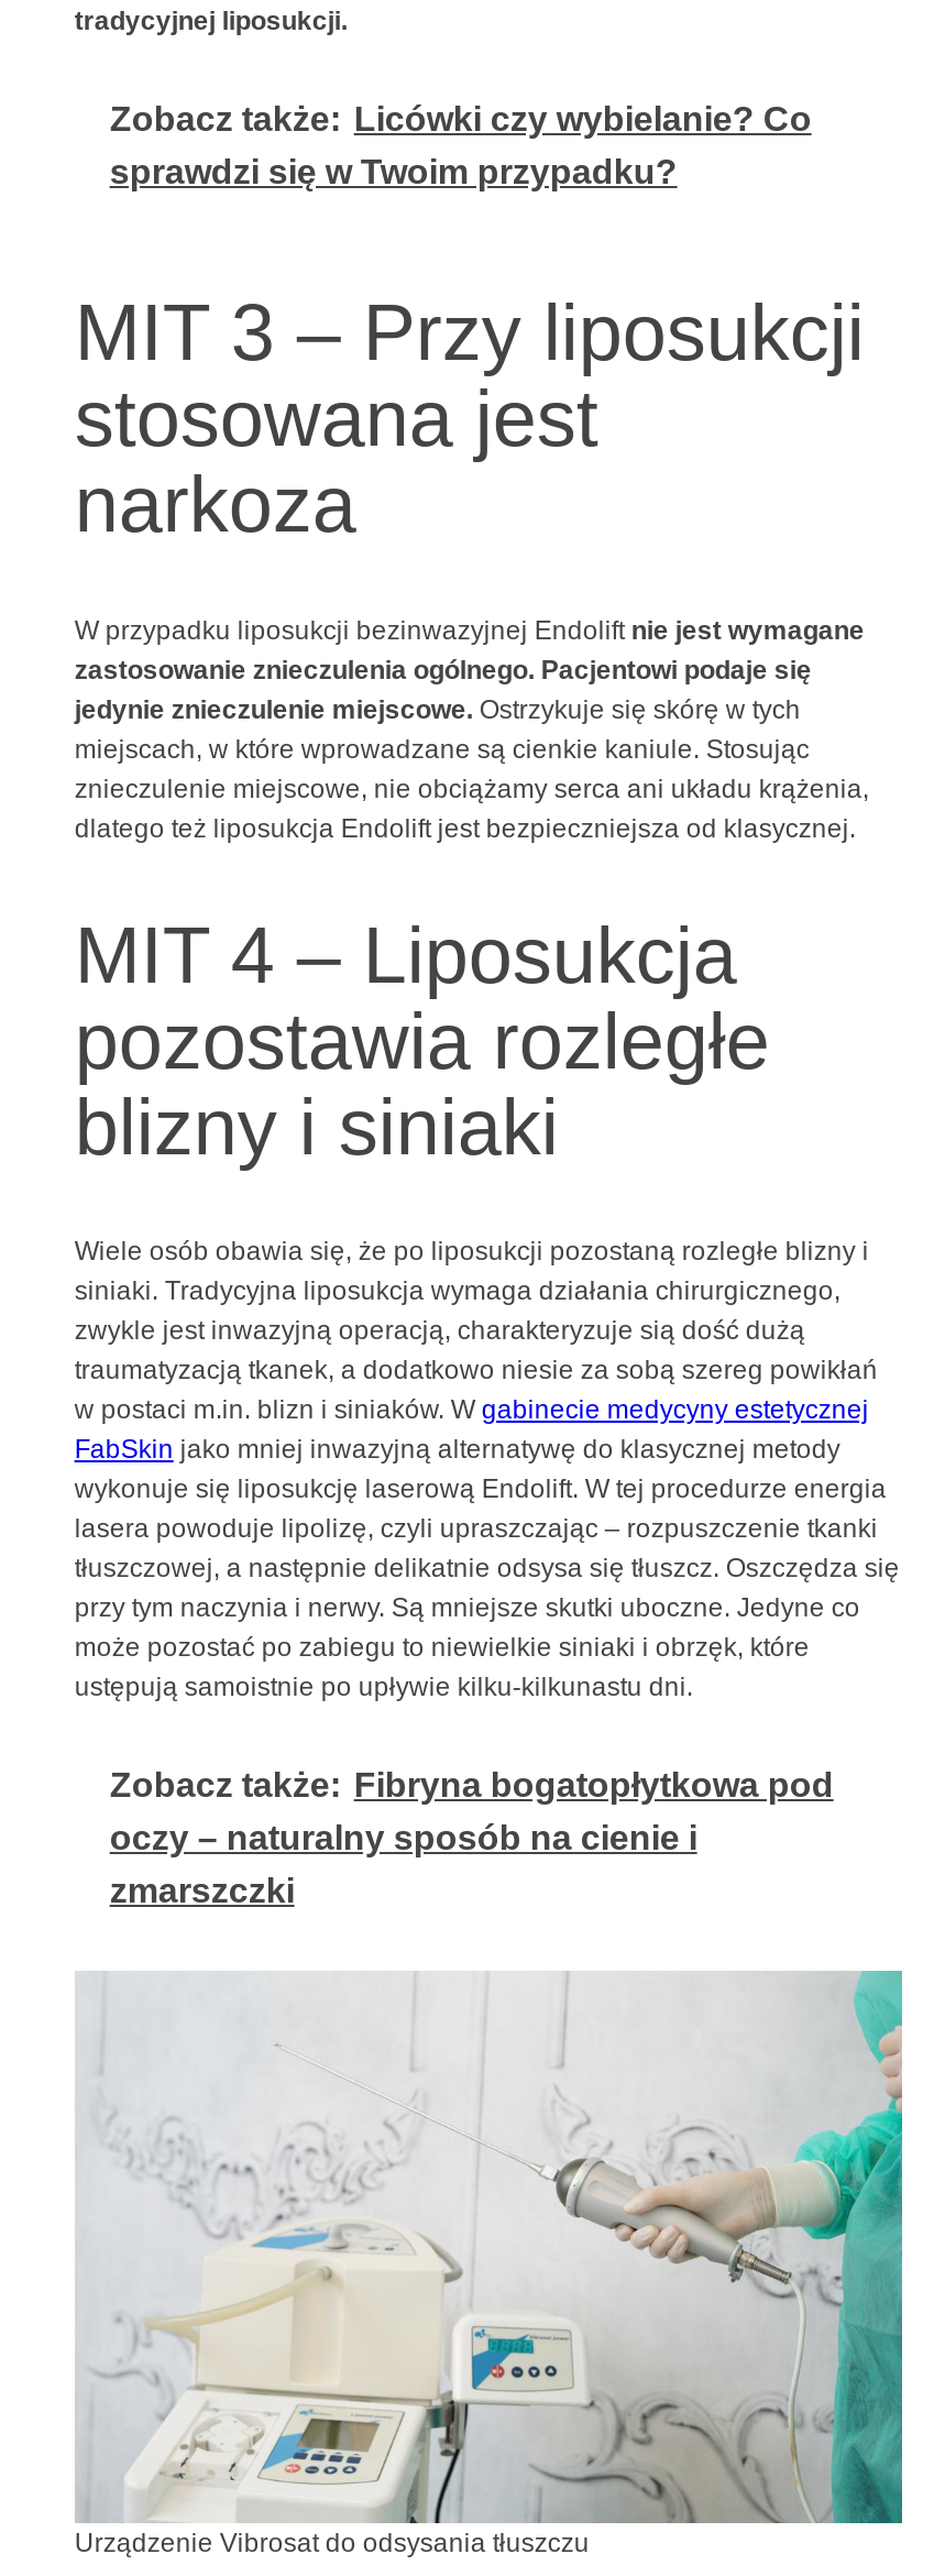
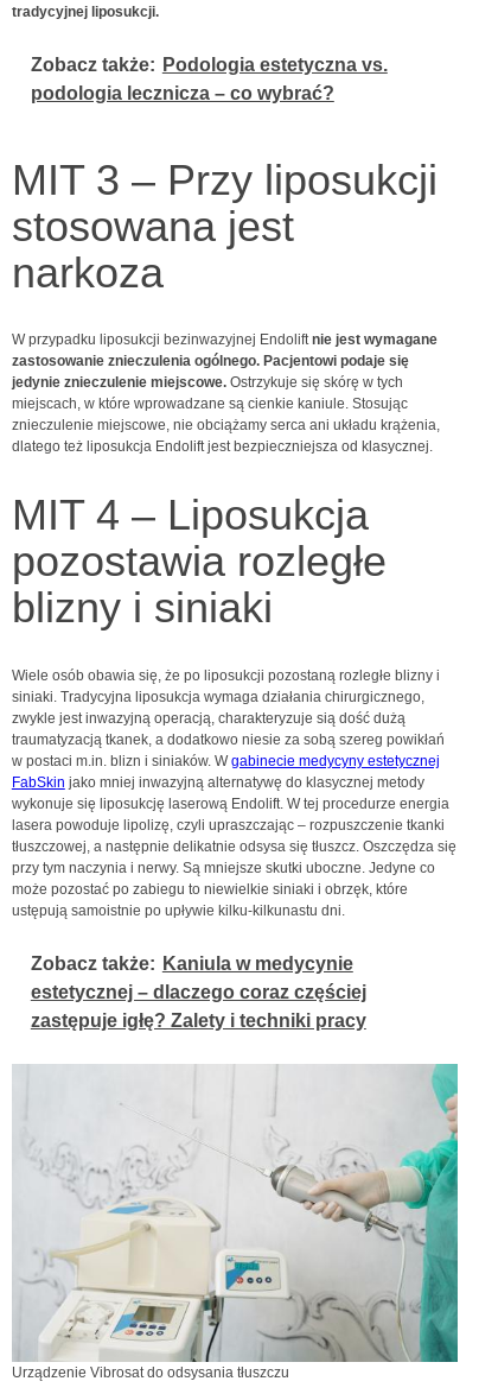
[110,101,811,191] Zobacz także: Licówki czy wybielanie? Co | sprawdzi się w Twoim przypadku? -> [31,54,387,103] Zobacz także: Podologia estetyczna vs. | podologia lecznicza – co wybrać?
[110,1767,833,1910] Zobacz także: Fibryna bogatopłytkowa pod | oczy – naturalny sposób na cienie i | zmarszczki -> [31,953,366,1031] Zobacz także: Kaniula w medycynie | estetycznej – dlaczego coraz częściej | zastępuje igłę? Zalety i techniki pracy

